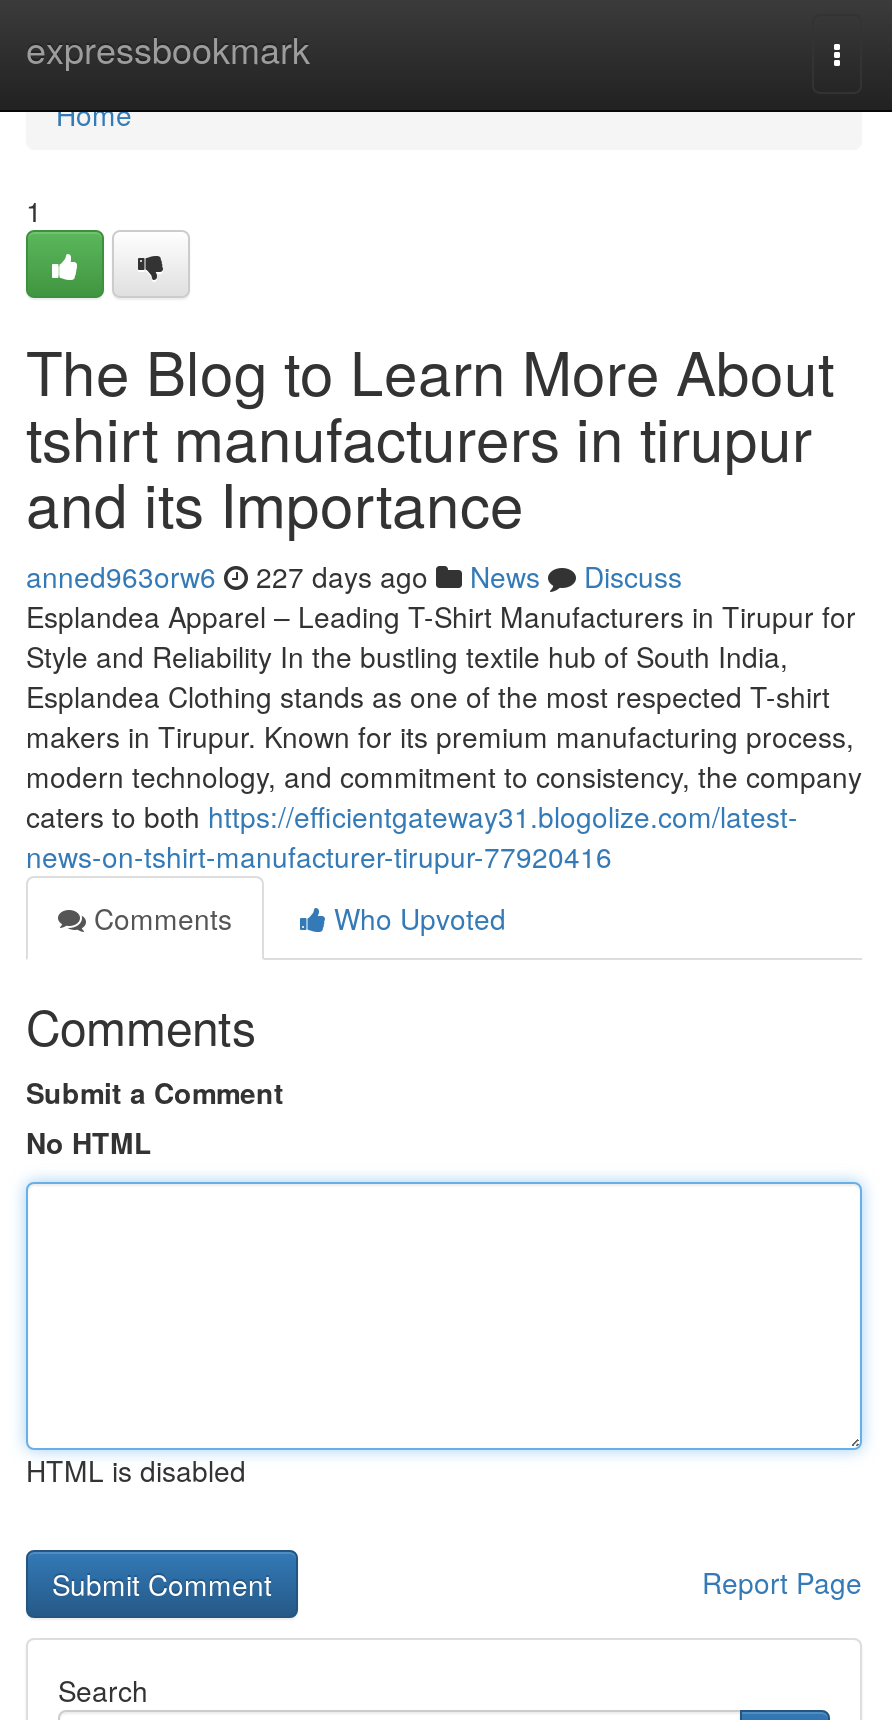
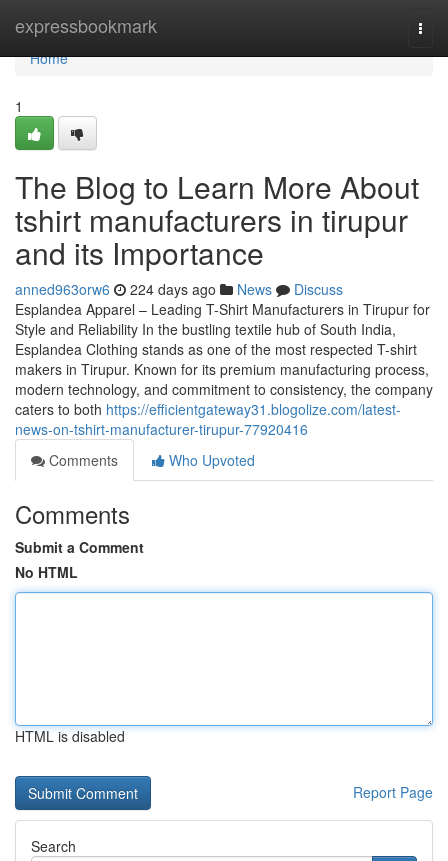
[26,556,682,596] anned963orw6 227 days ago News Discuss -> [15,279,343,299] anned963orw6 224 days ago News Discuss

